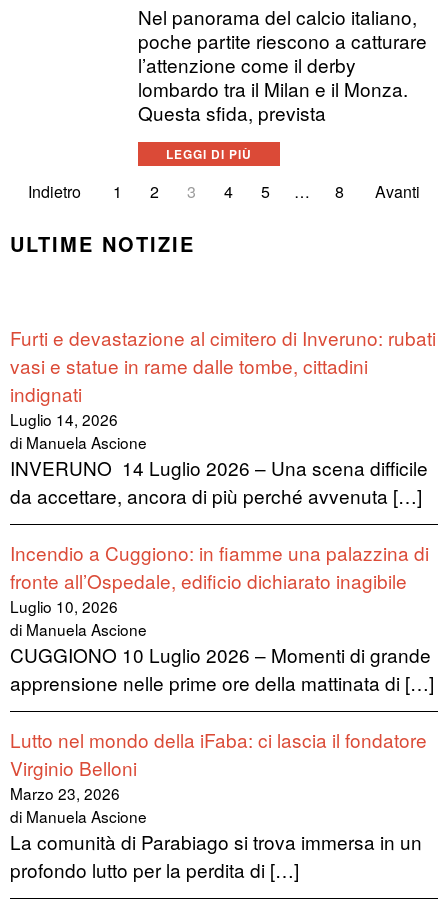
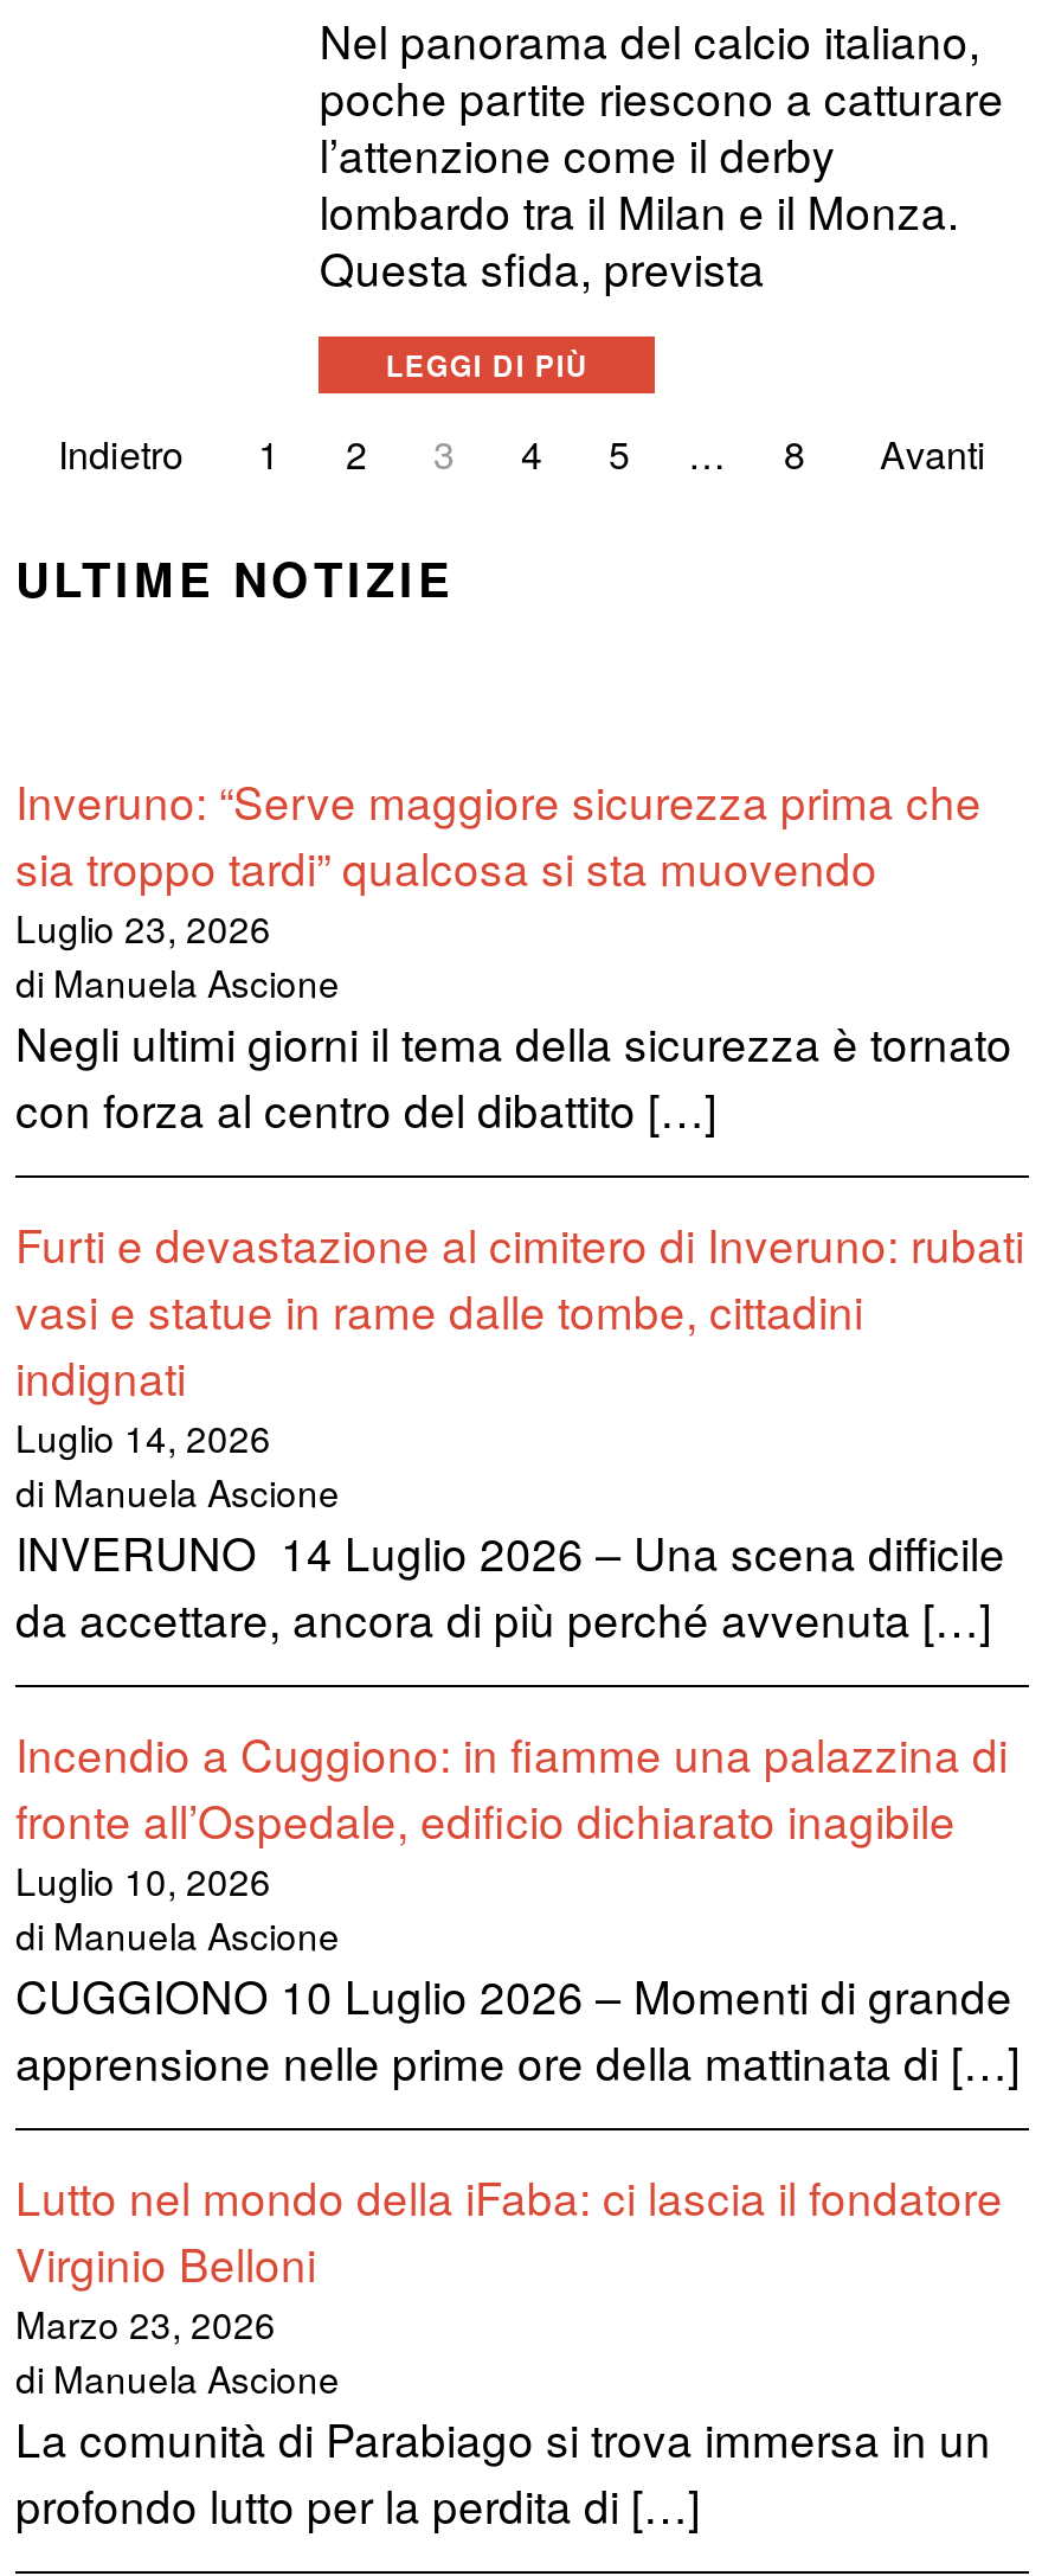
none -> [15,768,1012,1140] Inveruno: “Serve maggiore sicurezza prima che | sia troppo tardi” qualcosa si sta muovendo | Luglio 23, 2026 | di Manuela Ascione | Negli ultimi giorni il tema della sicurezza è tornato | con forza al centro del dibattito […]

